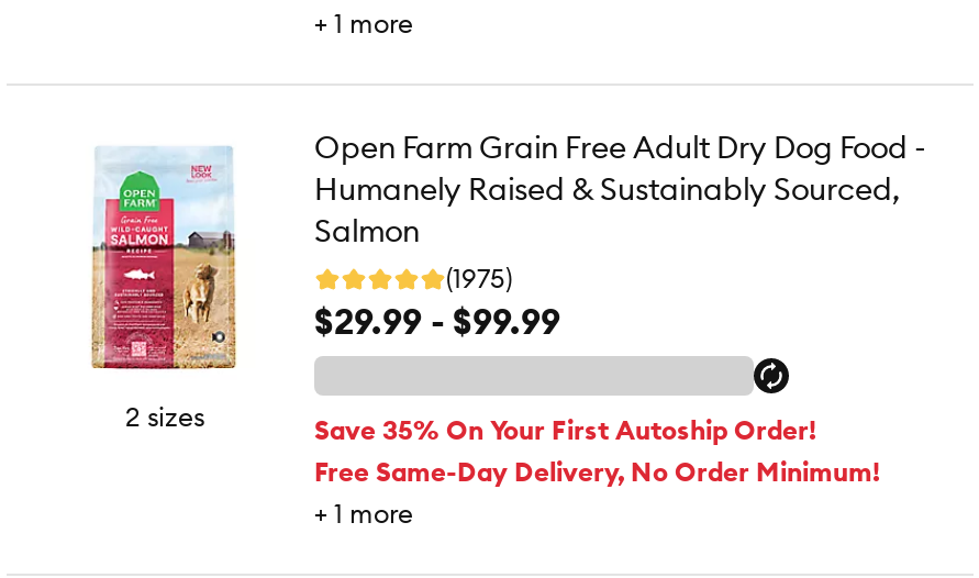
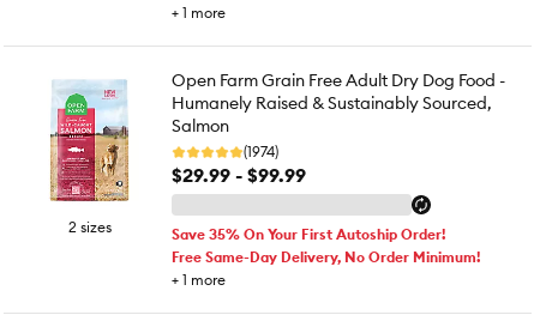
[446,262,512,295] (1975) -> [244,143,278,161] (1974)

